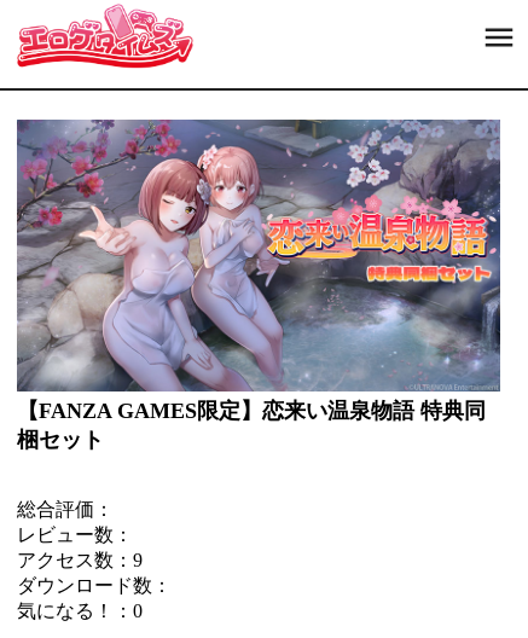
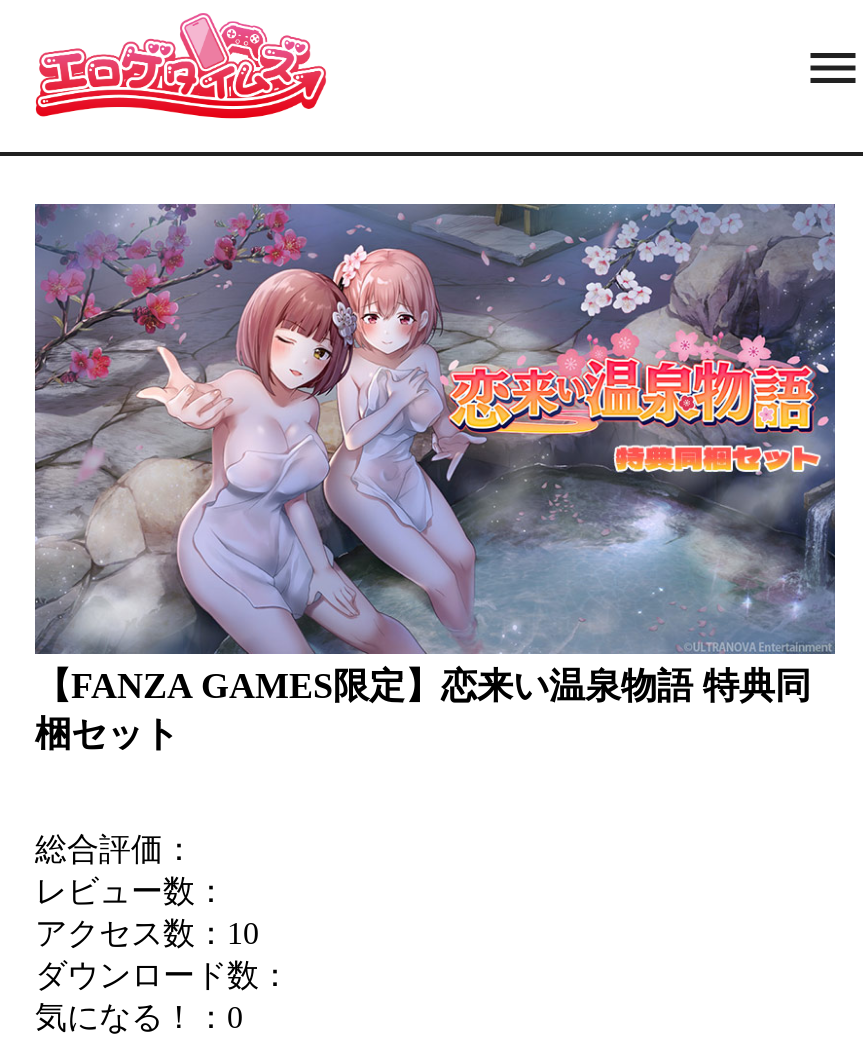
[17,550,143,570] アクセス数：9 -> [35,916,259,950] アクセス数：10

